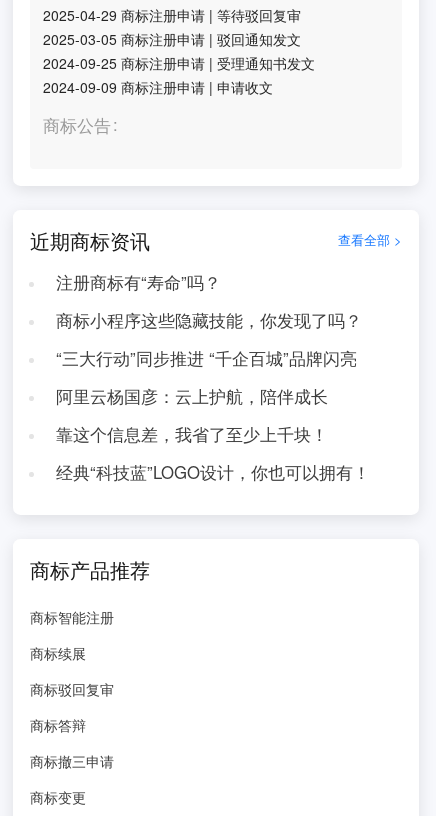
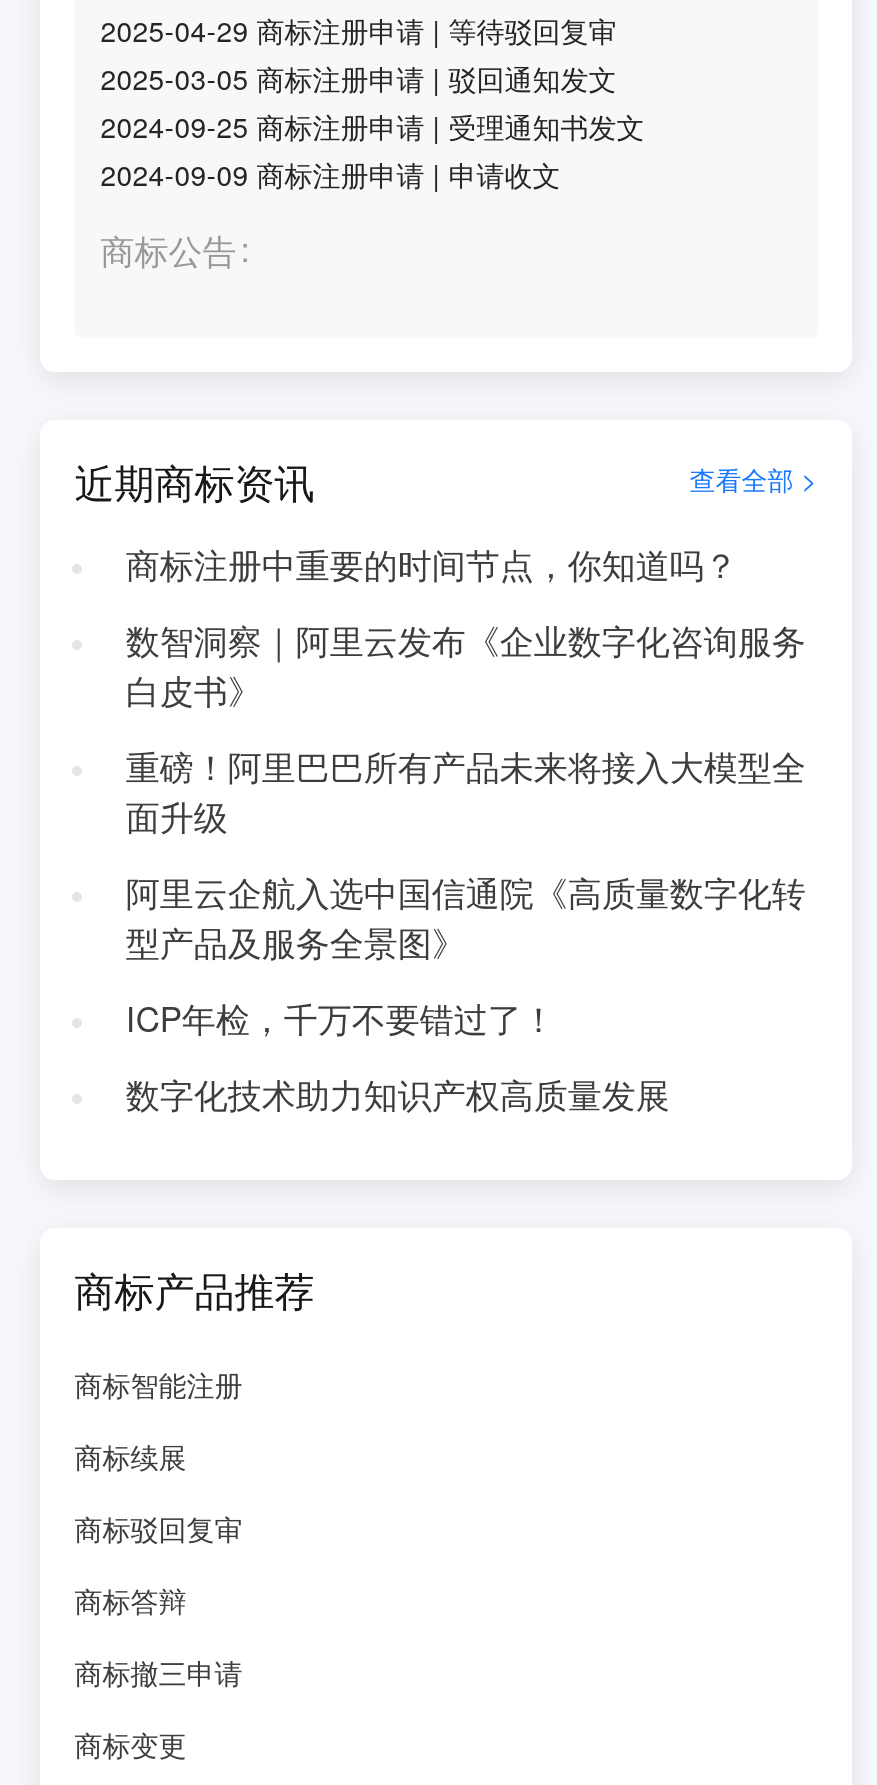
[56,270,221,294] 注册商标有“寿命”吗？ -> [126,540,738,588] 商标注册中重要的时间节点，你知道吗？
[56,308,362,332] 商标小程序这些隐藏技能，你发现了吗？ -> [126,616,806,714] 数智洞察｜阿里云发布《企业数字化咨询服务 | 白皮书》
[56,346,357,370] “三大行动”同步推进 “千企百城”品牌闪亮 -> [126,742,806,840] 重磅！阿里巴巴所有产品未来将接入大模型全 | 面升级
[56,384,328,408] 阿里云杨国彦：云上护航，陪伴成长 -> [126,868,806,966] 阿里云企航入选中国信通院《高质量数字化转 | 型产品及服务全景图》
[56,422,328,446] 靠这个信息差，我省了至少上千块！ -> [126,994,556,1042] ICP年检，千万不要错过了！
[56,460,370,484] 经典“科技蓝”LOGO设计，你也可以拥有！ -> [126,1070,670,1118] 数字化技术助力知识产权高质量发展

